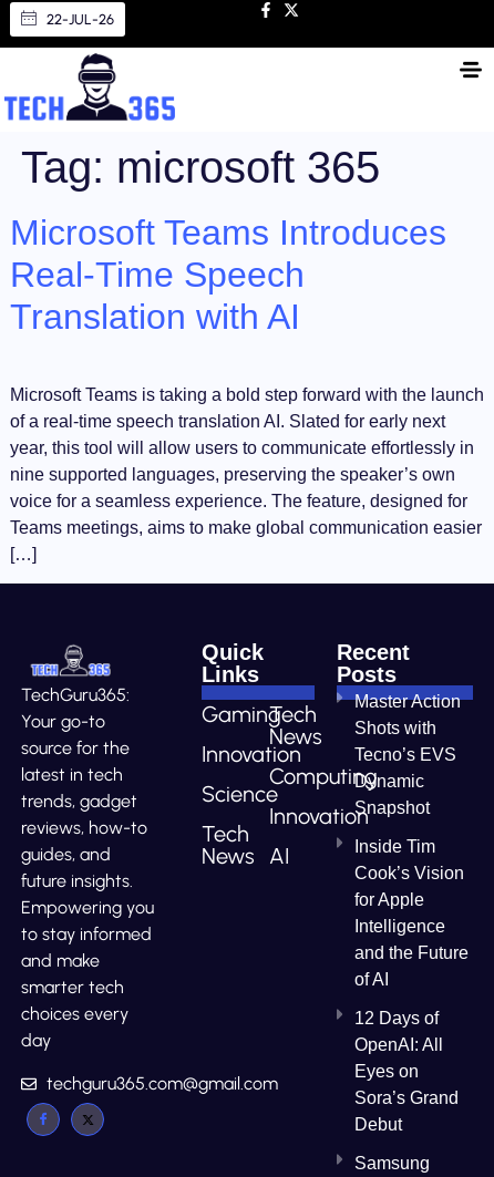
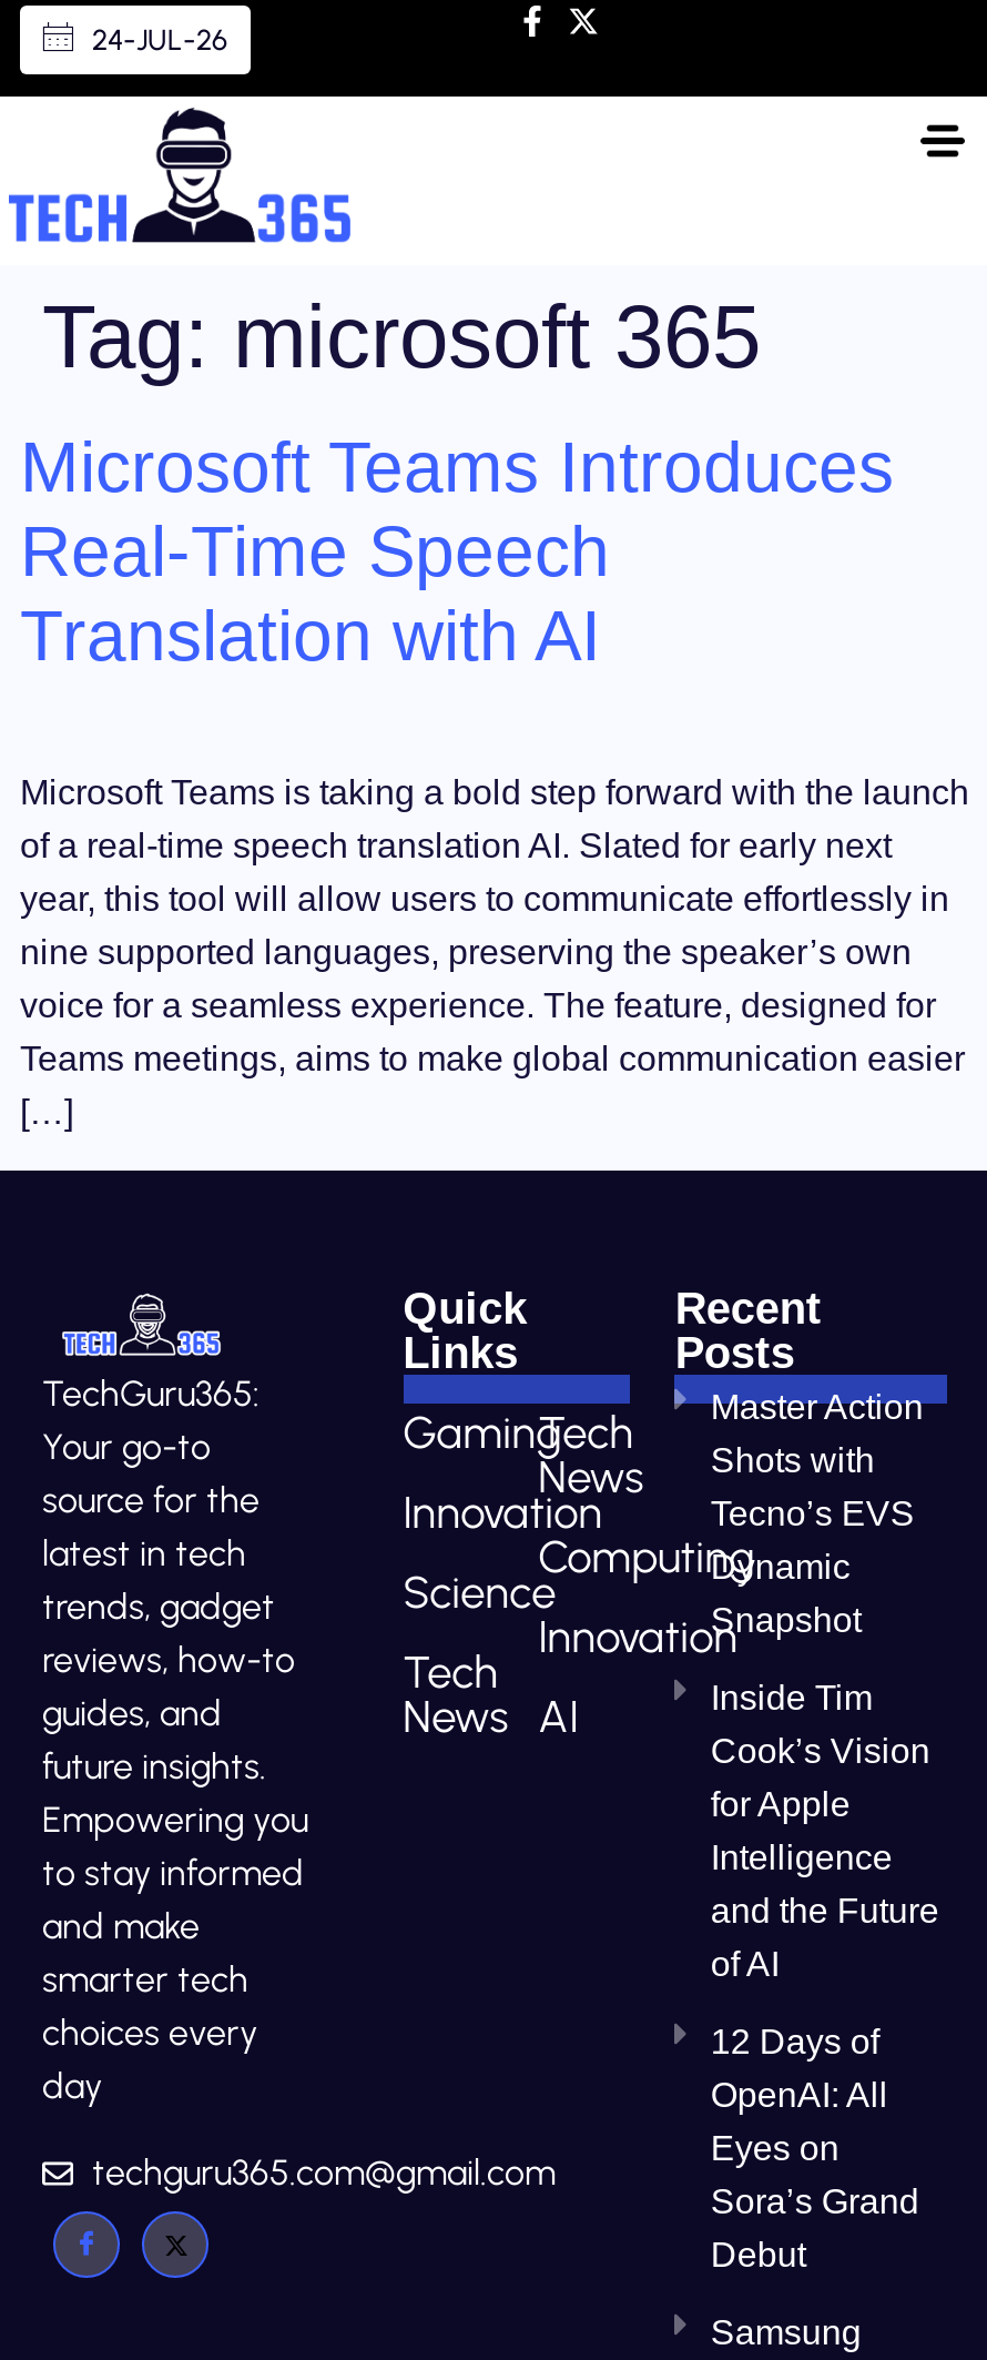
[46,11,114,28] 22-JUL-26 -> [92,23,227,57] 24-JUL-26

